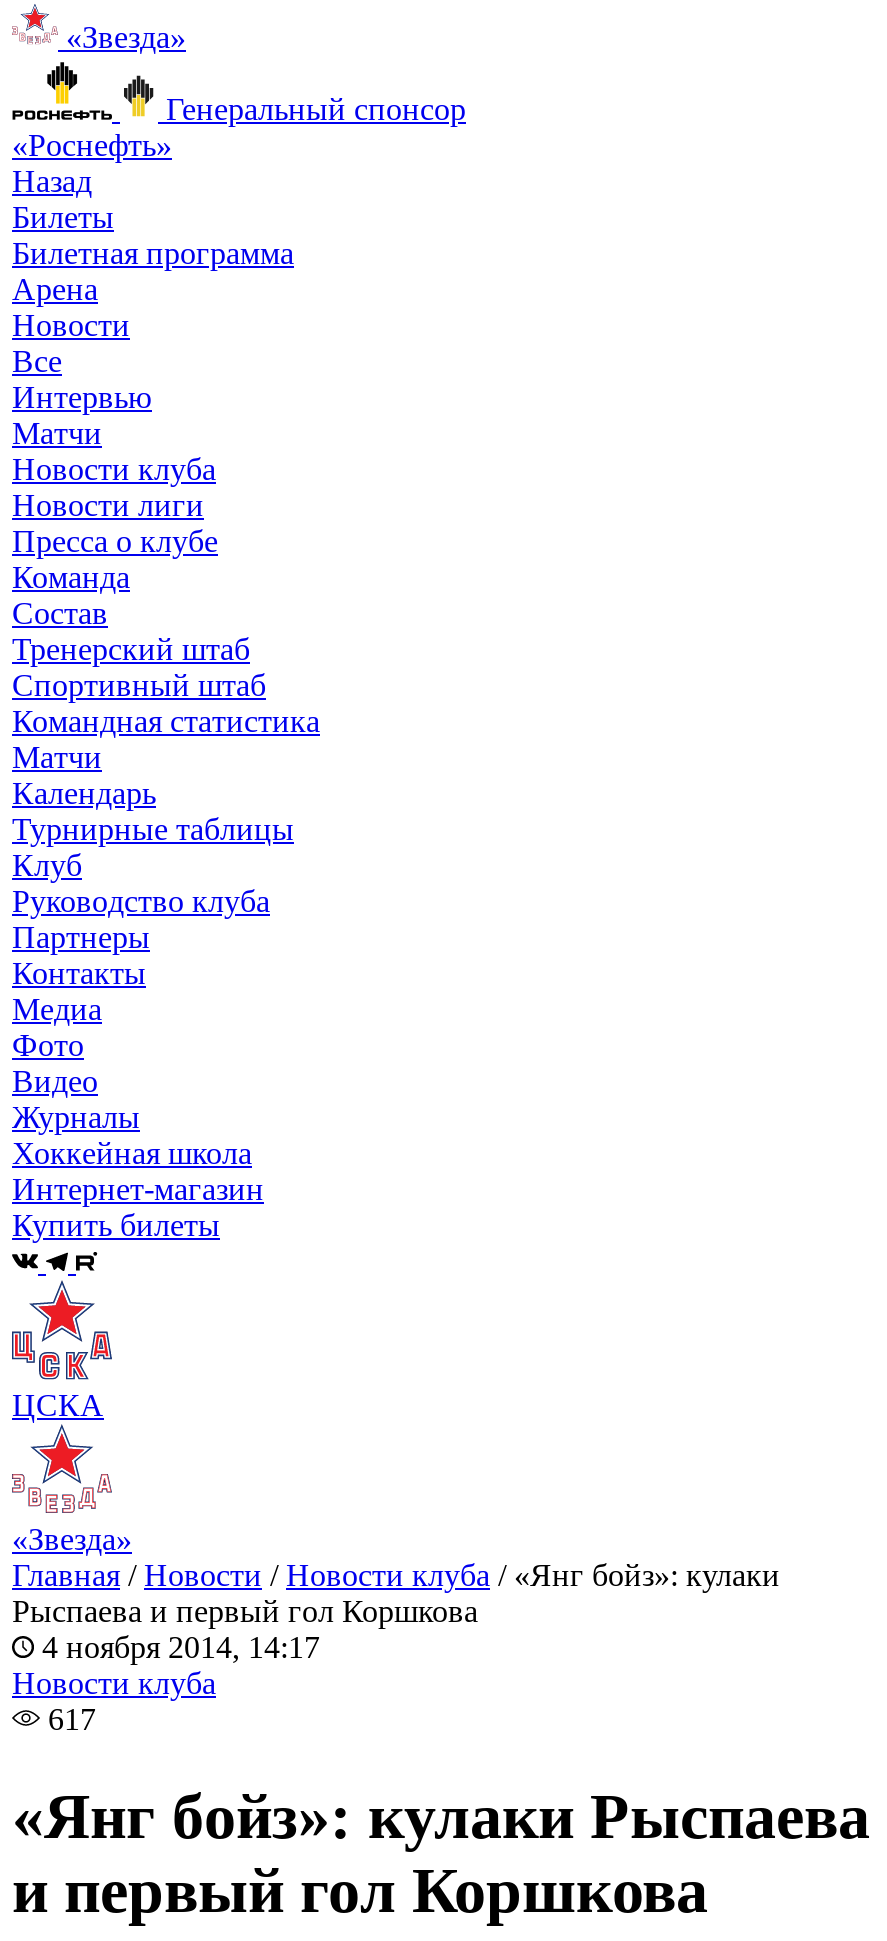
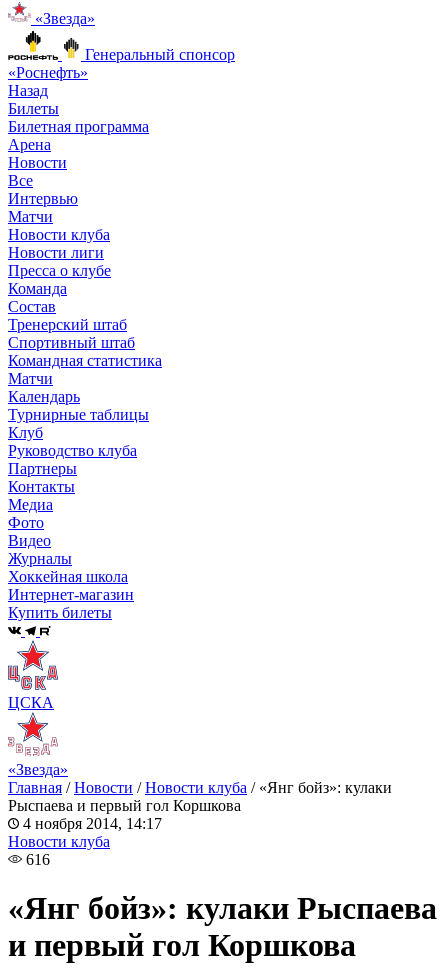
[40,1702,96,1736] 617 -> [22,851,50,868] 616

